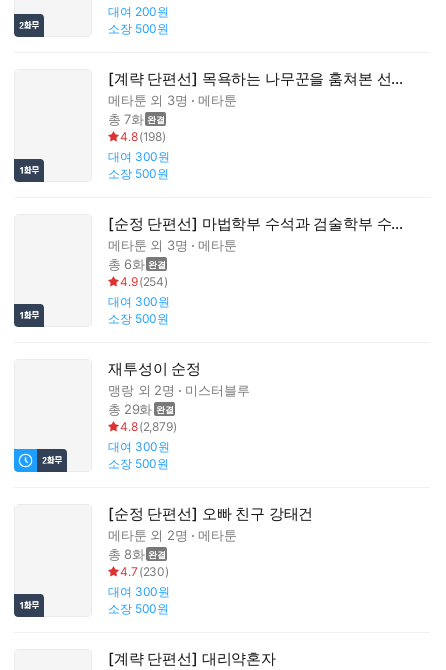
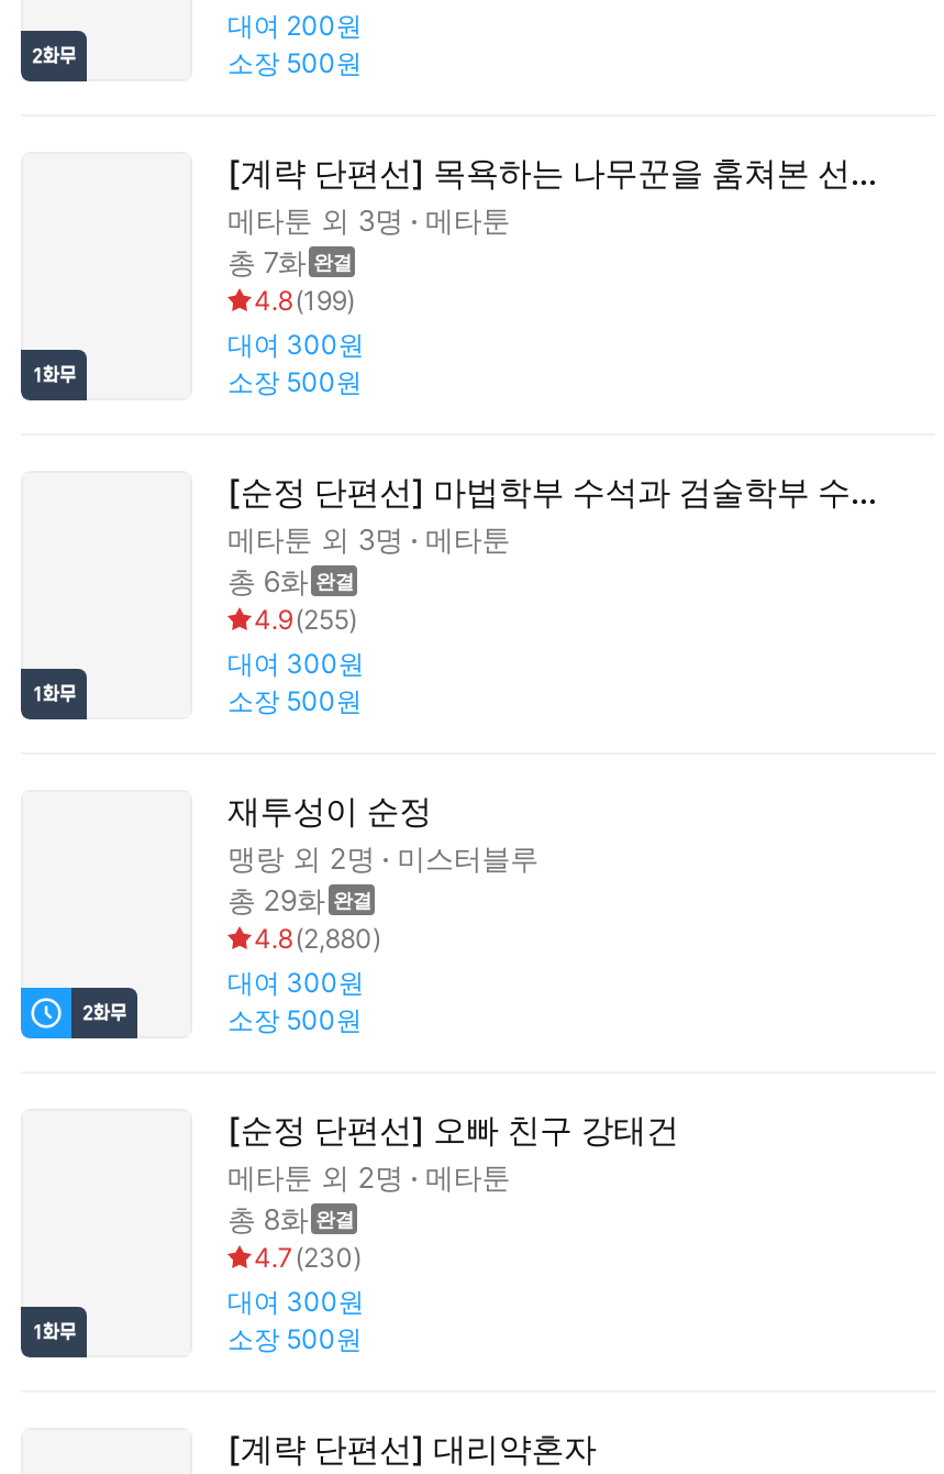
[120,129,166,144] 4.8(198) -> [254,284,355,317] 4.8(199)
[120,274,168,289] 4.9(254) -> [254,603,357,636] 4.9(255)
[120,419,177,434] 4.8(2,879) -> [254,922,381,955] 4.8(2,880)

